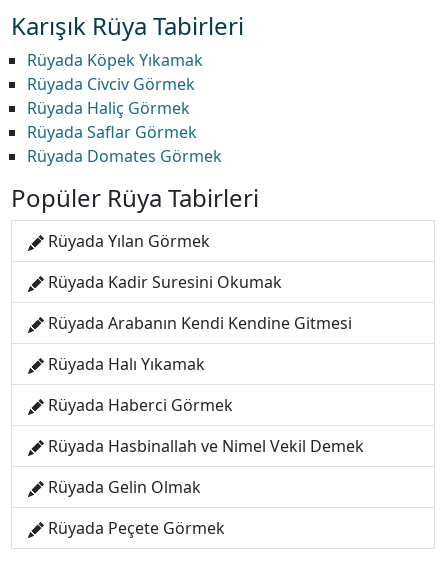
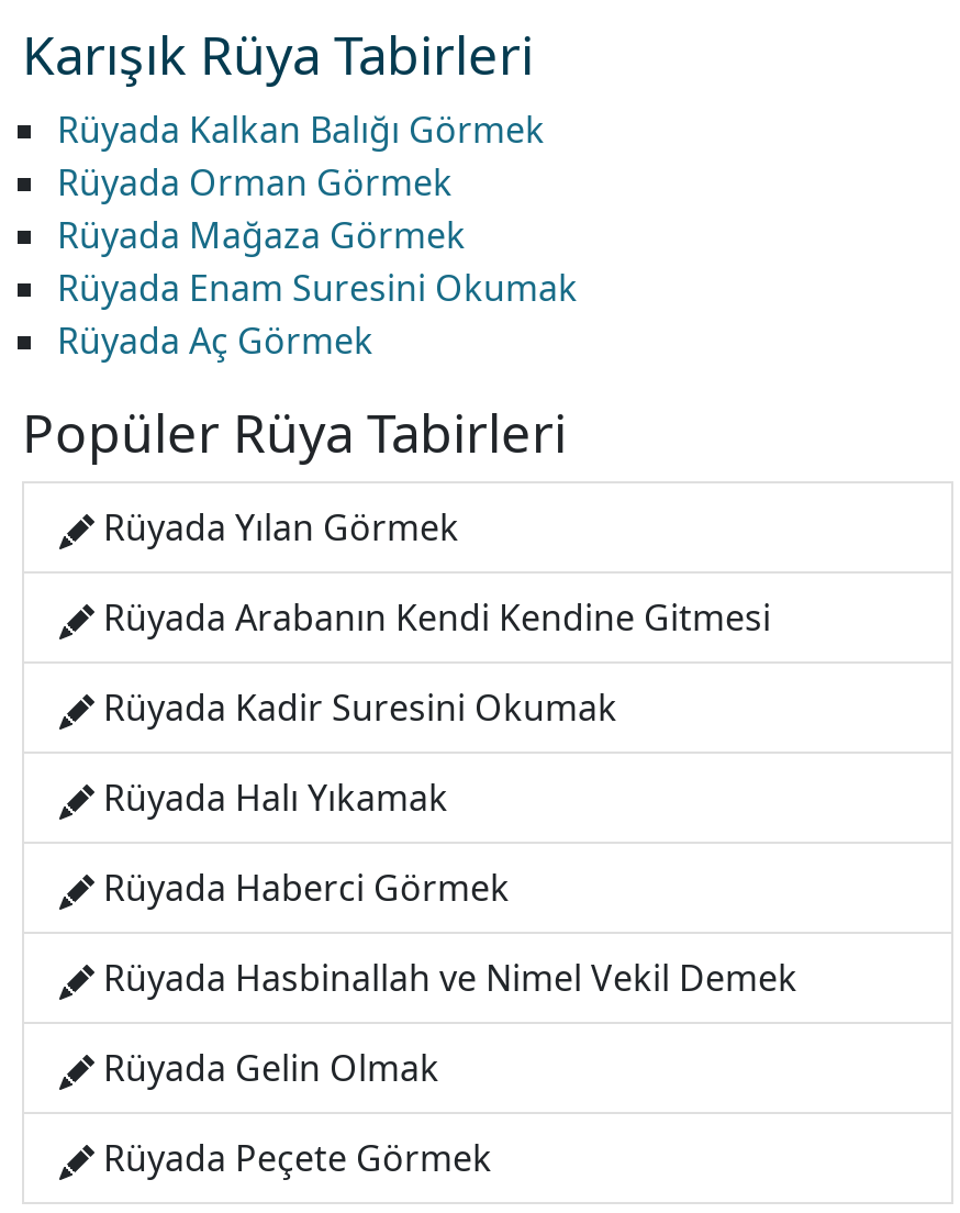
[27,49,222,167] Rüyada Köpek Yıkamak | Rüyada Civciv Görmek | Rüyada Haliç Görmek | Rüyada Saflar Görmek | Rüyada Domates Görmek -> [57,105,578,365] Rüyada Kalkan Balığı Görmek | Rüyada Orman Görmek | Rüyada Mağaza Görmek | Rüyada Enam Suresini Okumak | Rüyada Aç Görmek
moved [48,271,282,293] -> [103,683,617,732]: Rüyada Kadir Suresini Okumak
moved [48,312,352,334] -> [103,593,771,642]: Rüyada Arabanın Kendi Kendine Gitmesi

